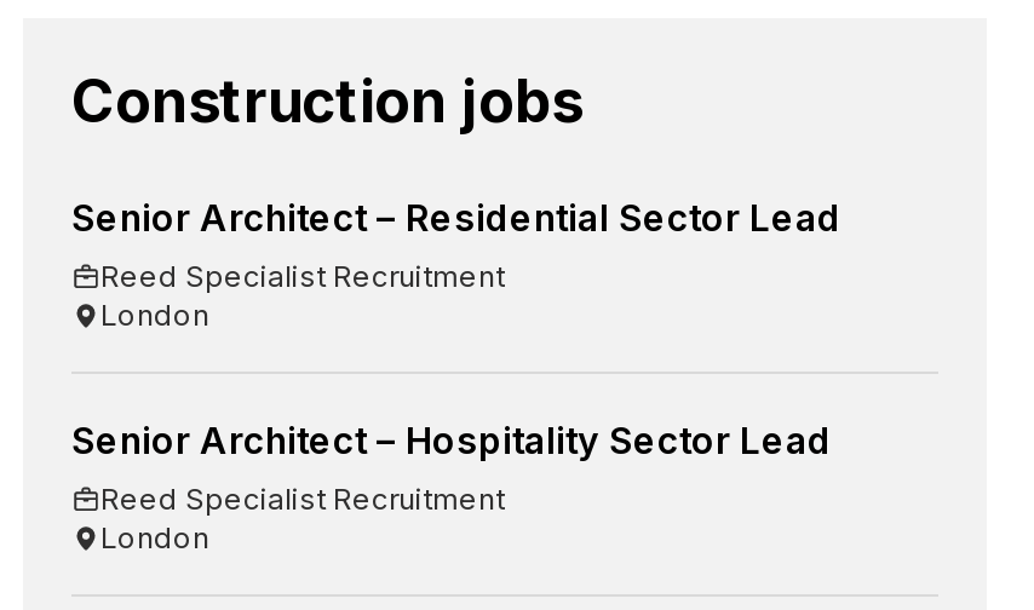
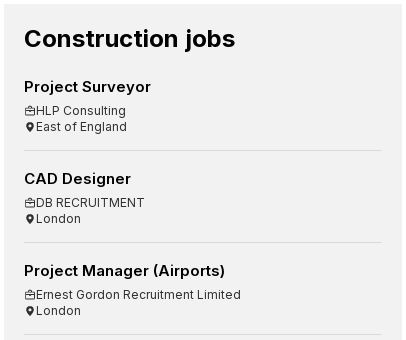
[71,195,841,294] Senior Architect – Residential Sector Lead | Reed Specialist Recruitment -> [24,77,151,210] Project Surveyor | HLP Consulting | East of England | CAD Designer | DB RECRUITMENT
[71,418,832,517] Senior Architect – Hospitality Sector Lead | Reed Specialist Recruitment -> [24,261,241,302] Project Manager (Airports) | Ernest Gordon Recruitment Limited

